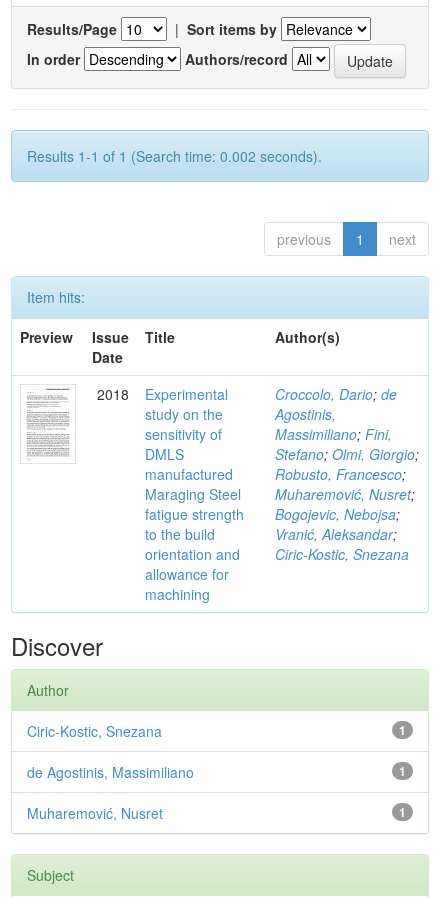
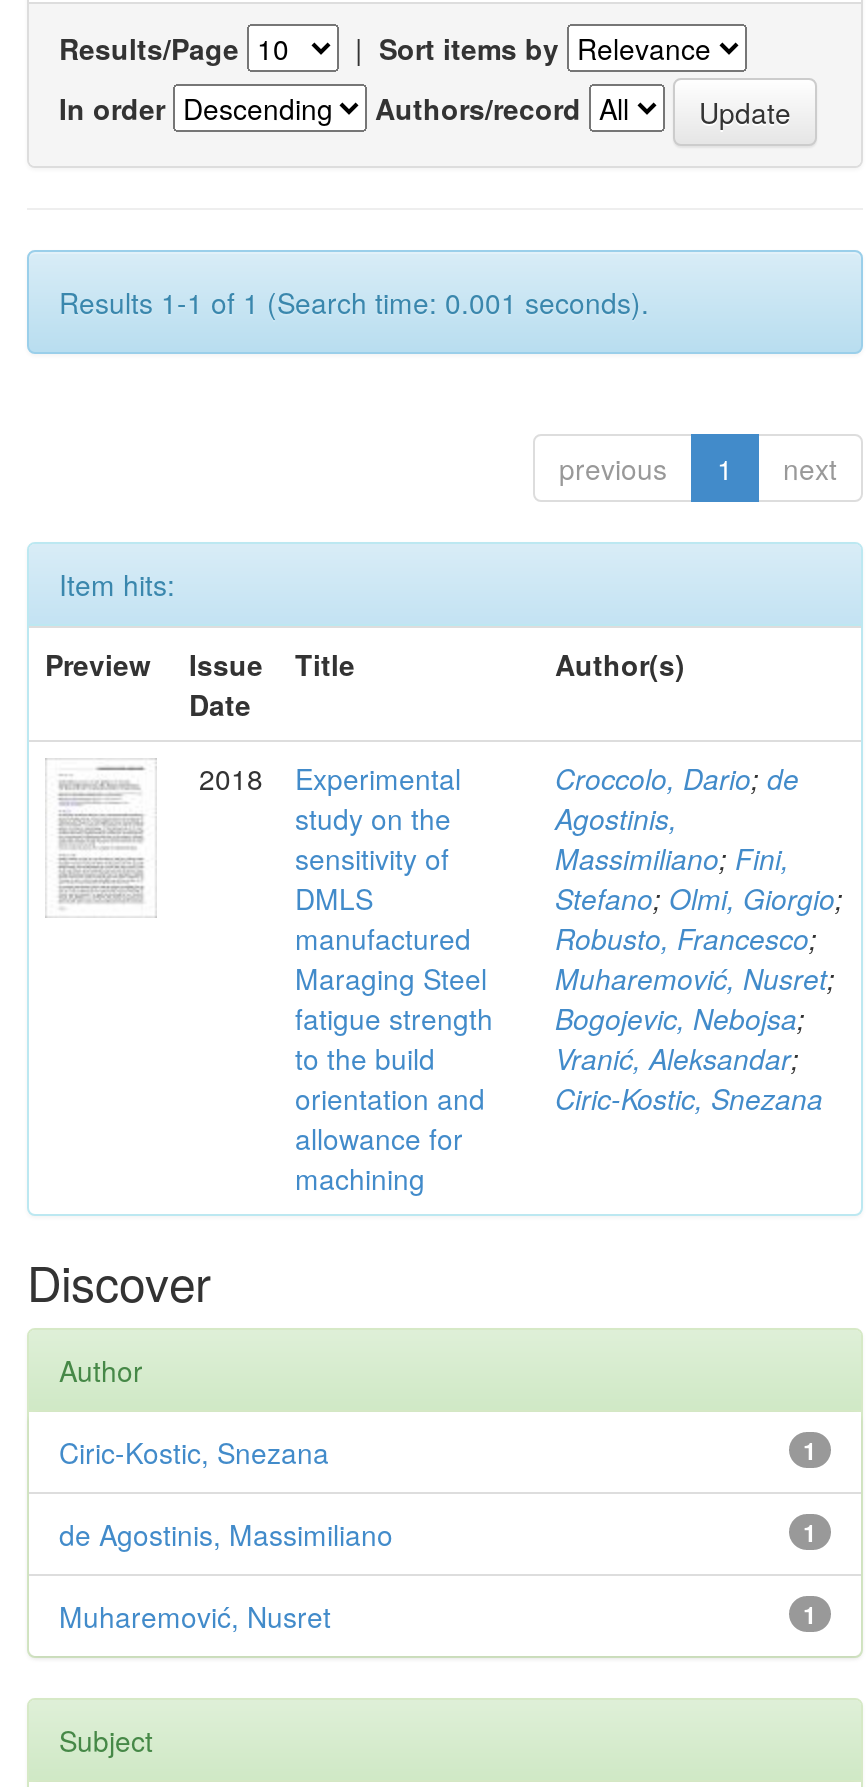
[27,146,322,166] Results 1-1 of 1 (Search time: 0.002 seconds). -> [59,282,649,322] Results 1-1 of 1 (Search time: 0.001 seconds).

